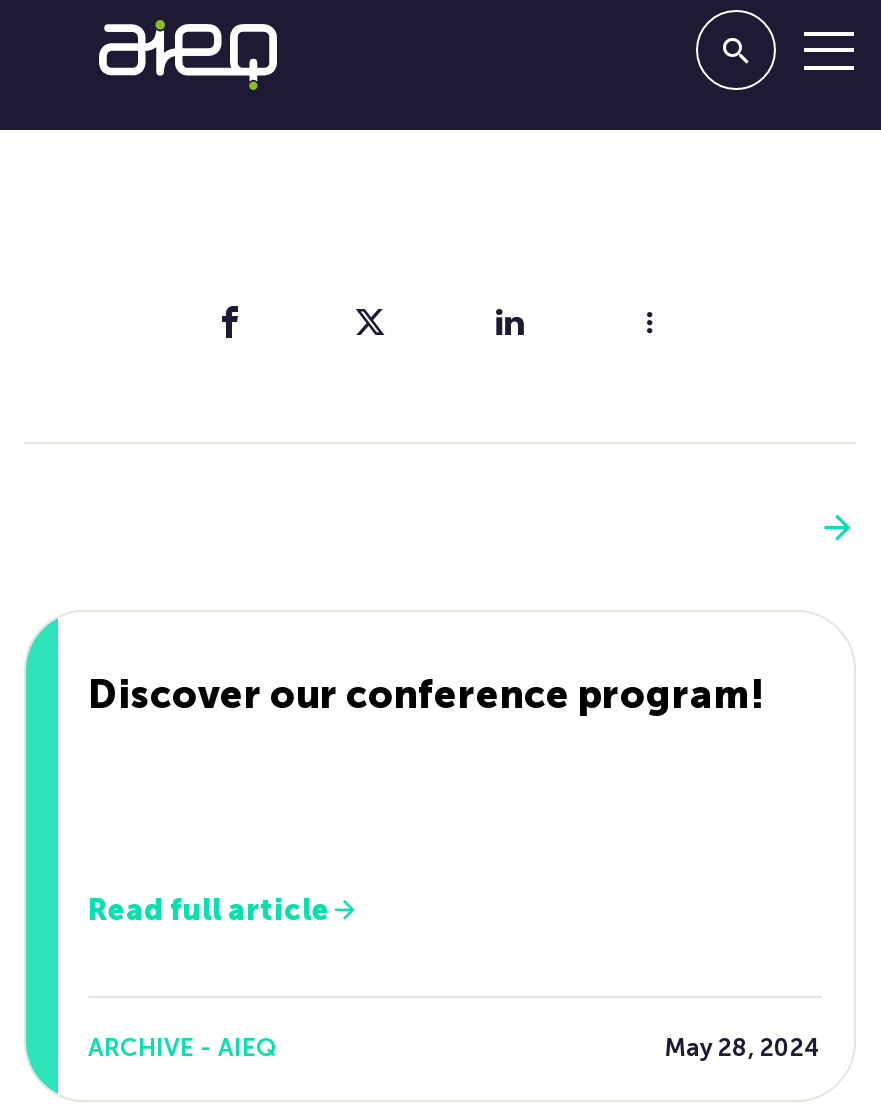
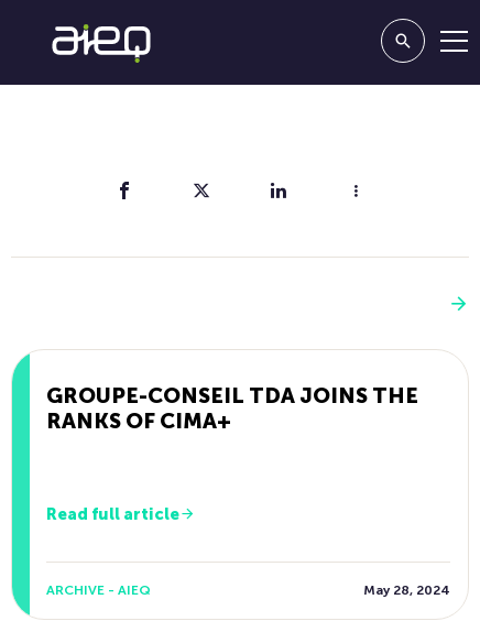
[88,672,764,718] Discover our conference program! -> [46,383,418,434] GROUPE-CONSEIL TDA JOINS THE | RANKS OF CIMA+

